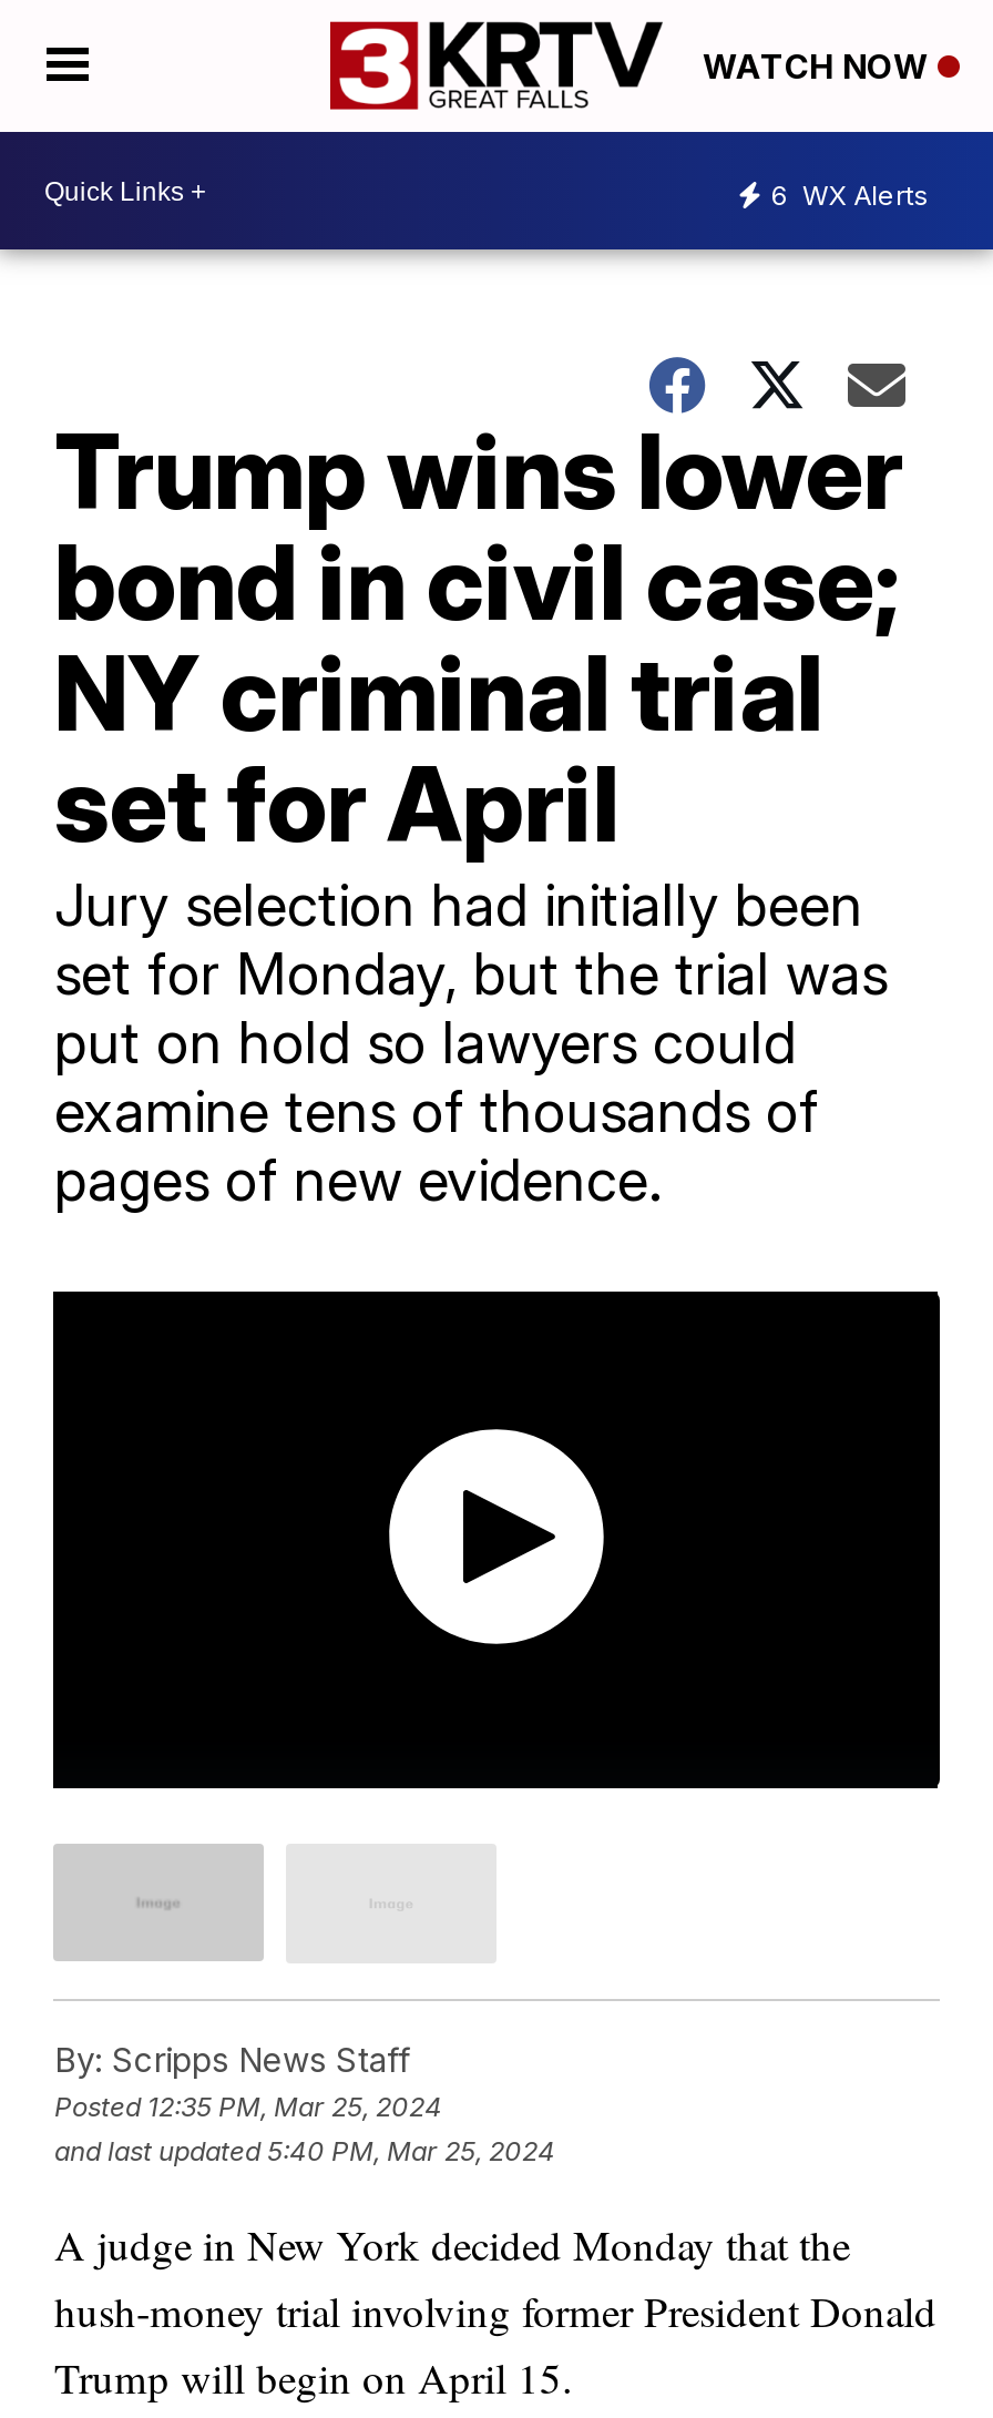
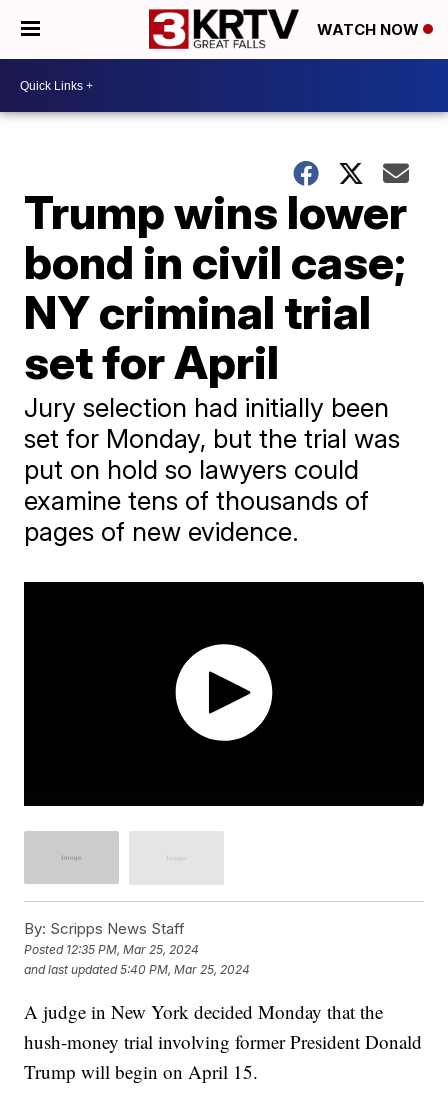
[771,177,929,211] 6 WX Alerts -> none

